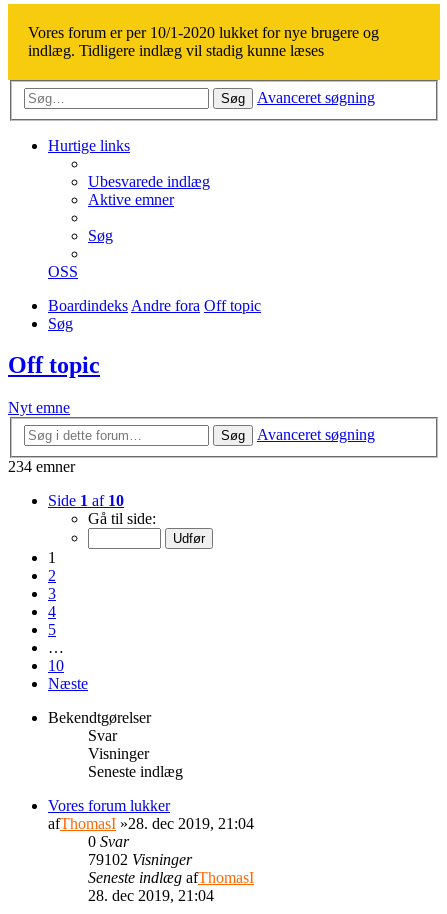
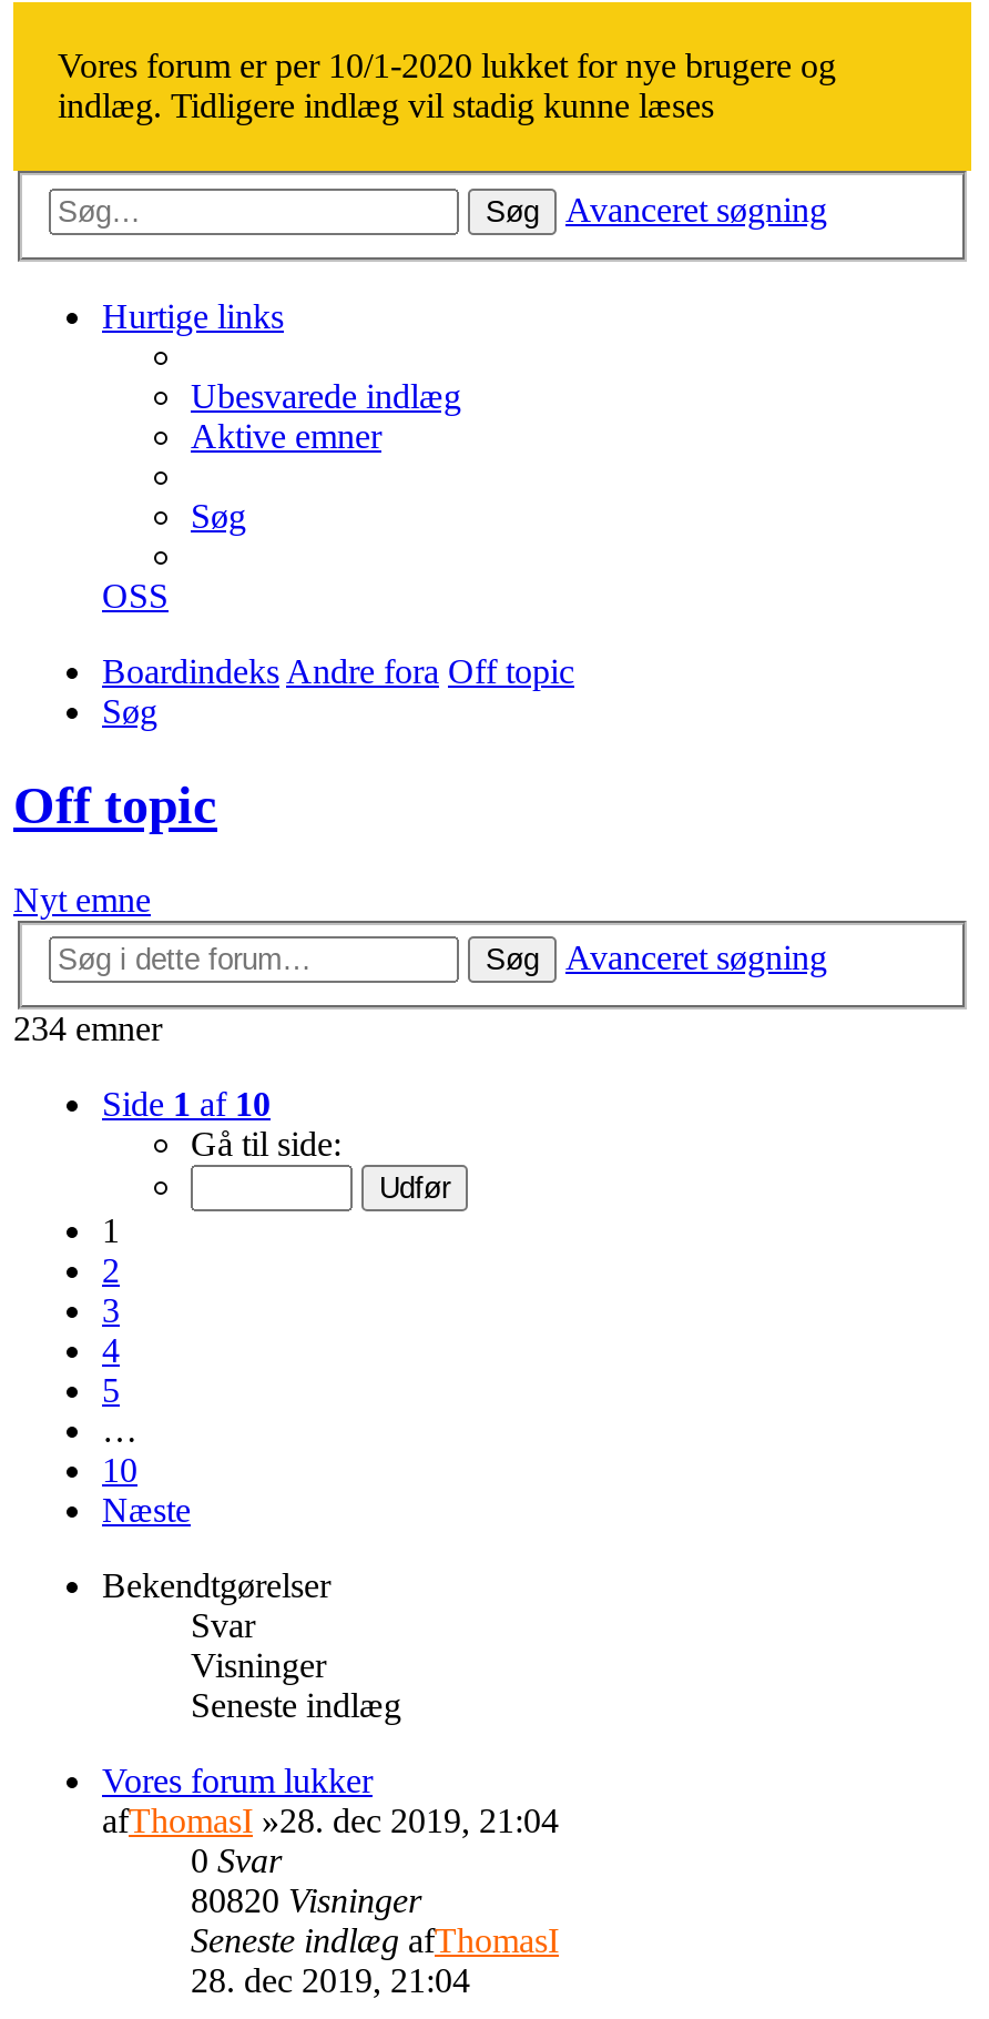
[88,851,192,868] 79102 Visninger -> [191,1883,421,1920] 80820 Visninger

